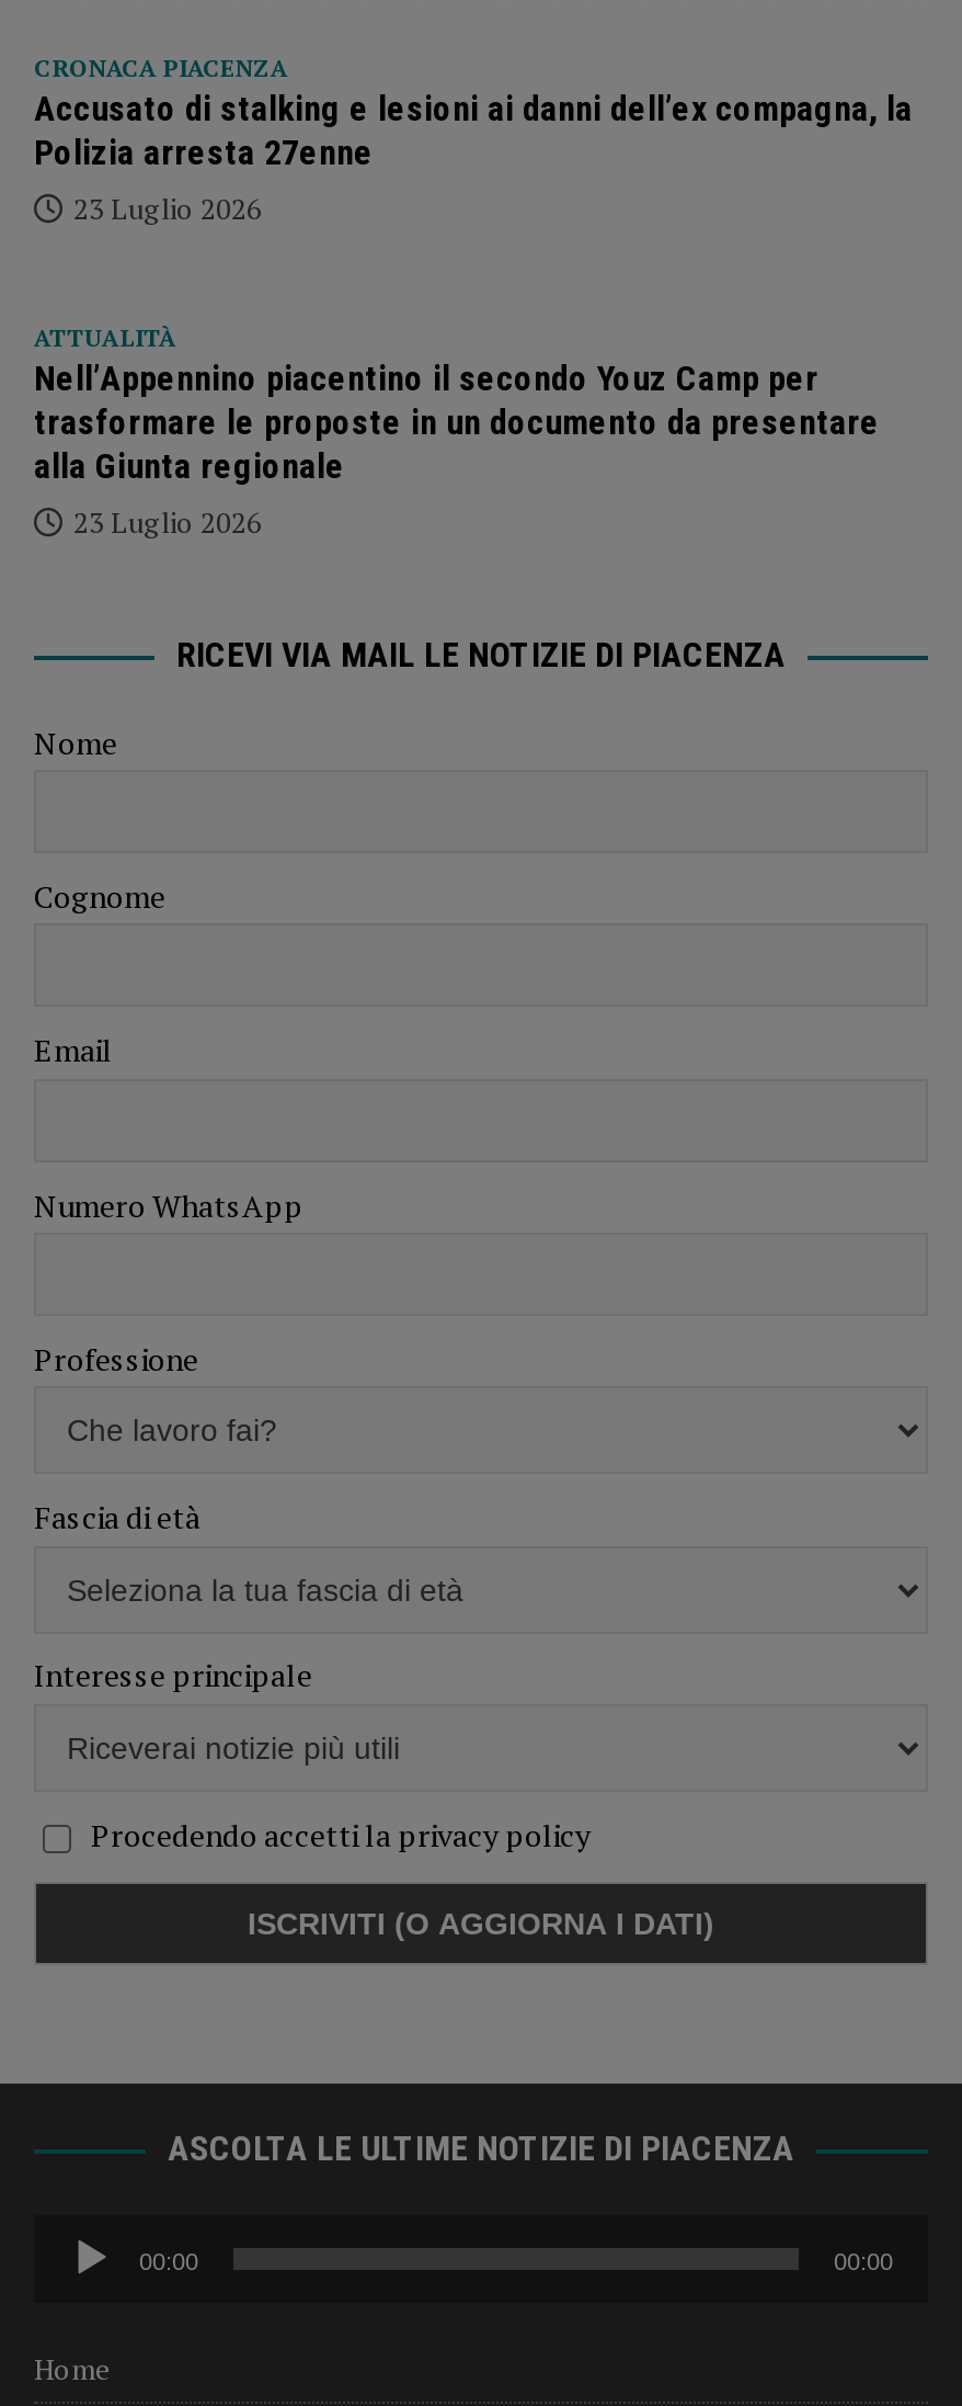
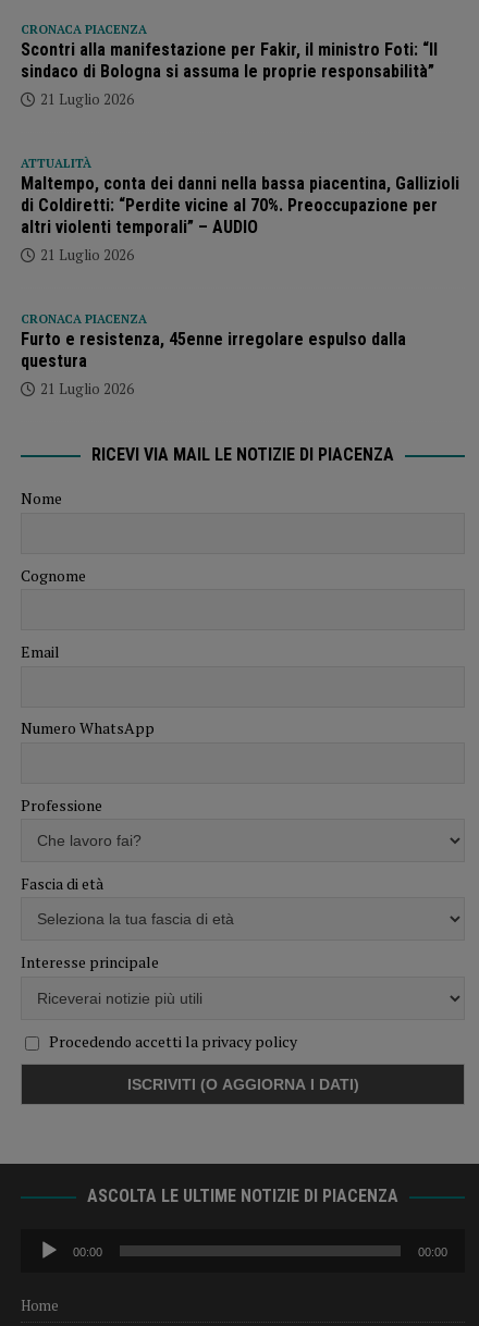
[34,87,913,227] Accusato di stalking e lesioni ai danni dell’ex compagna, la | Polizia arresta 27enne | 23 Luglio 2026 -> [21,40,438,109] Scontri alla manifestazione per Fakir, il ministro Foti: “Il | sindaco di Bologna si assuma le proprie responsabilità” | 21 Luglio 2026
[34,356,880,541] Nell’Appennino piacentino il secondo Youz Camp per | trasformare le proposte in un documento da presentare | alla Giunta regionale | 23 Luglio 2026 -> [21,174,459,399] Maltempo, conta dei danni nella bassa piacentina, Gallizioli | di Coldiretti: “Perdite vicine al 70%. Preoccupazione per | altri violenti temporali” – AUDIO | 21 Luglio 2026 | CRONACA PIACENZA | Furto e resistenza, 45enne irregolare espulso dalla | questura | 21 Luglio 2026

